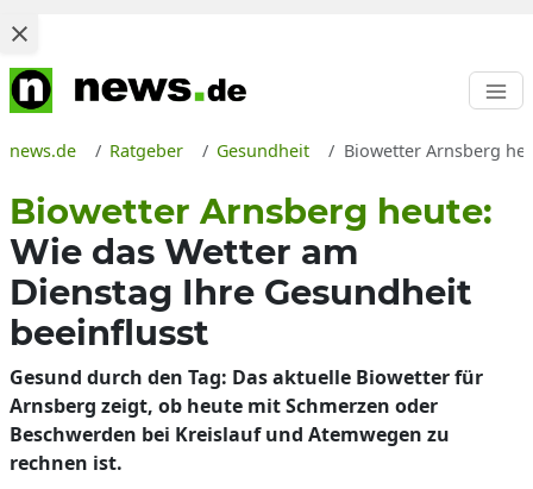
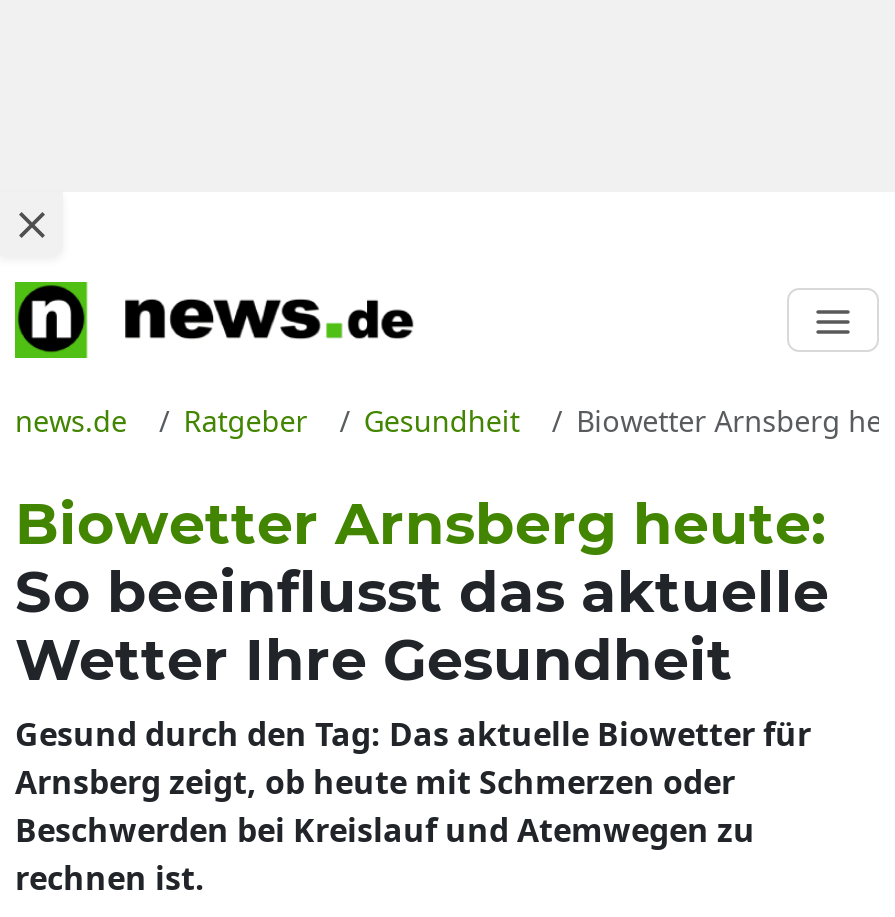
[10,231,472,353] Wie das Wetter am | Dienstag Ihre Gesundheit | beeinflusst -> [15,556,829,694] So beeinflusst das aktuelle | Wetter Ihre Gesundheit

